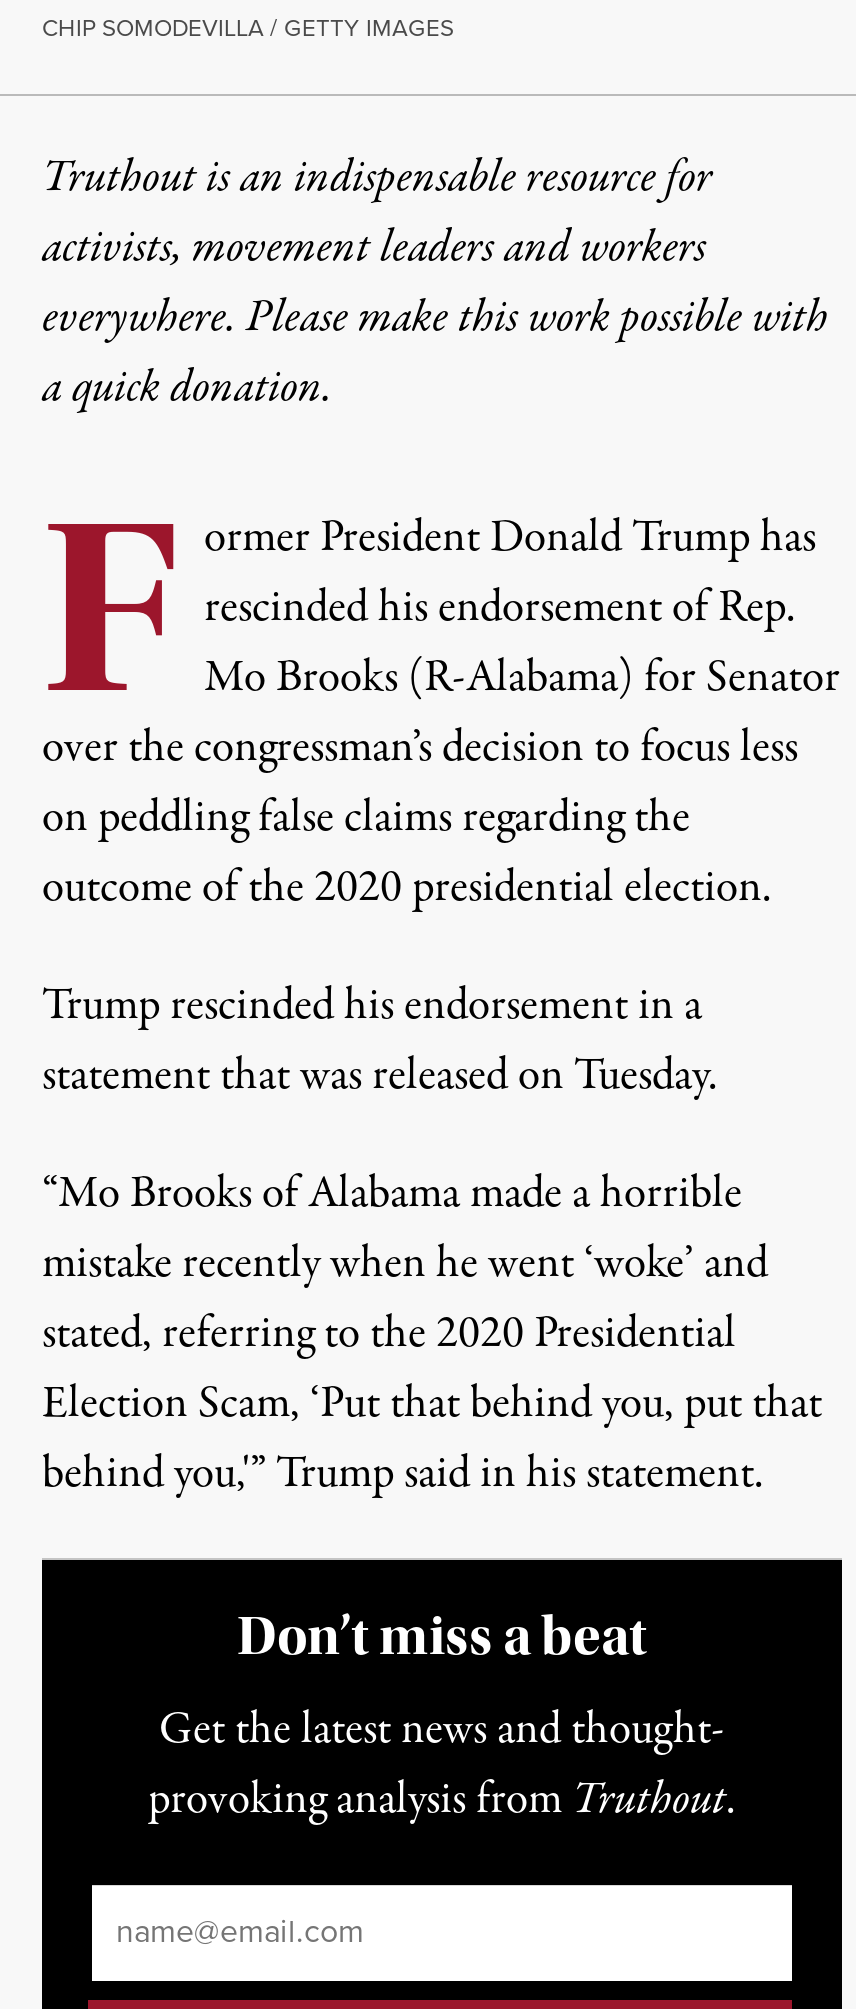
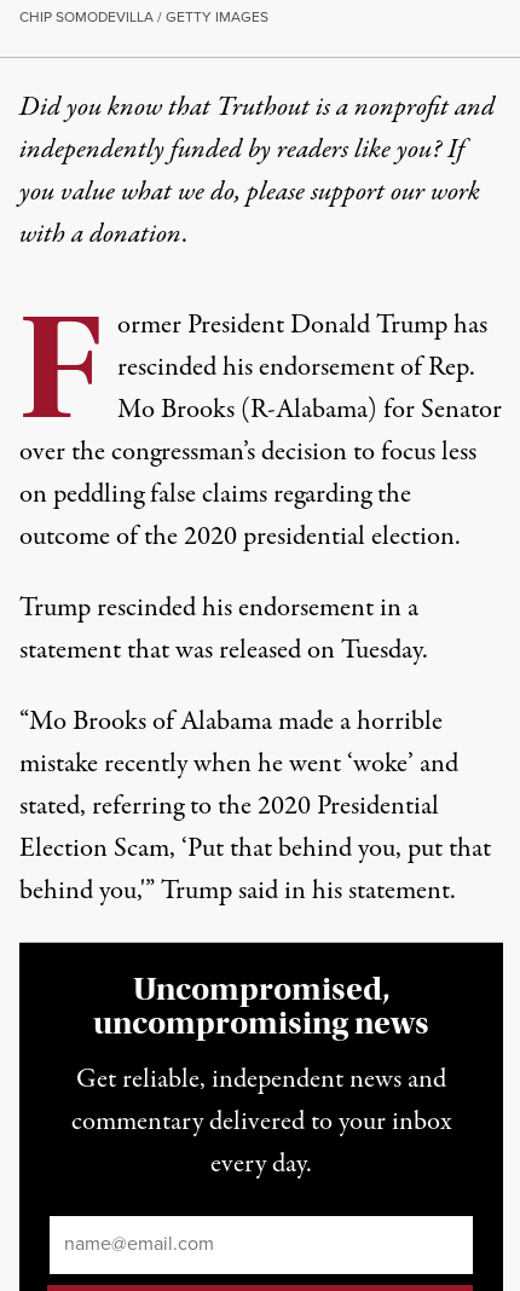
[42,145,828,419] Truthout is an indispensable resource for | activists, movement leaders and workers | everywhere. Please make this work possible with | a quick donation. -> [19,88,495,253] Did you know that Truthout is a nonprofit and | independently funded by readers like you? If | you value what we do, please support our work | with a donation.
[237,1603,647,1667] Don’t miss a beat -> [93,969,429,1041] Uncompromised, | uncompromising news
[148,1697,736,1831] Get the latest news and thought- | provoking analysis from Truthout. -> [71,1060,452,1183] Get reliable, independent news and | commentary delivered to your inbox | every day.

